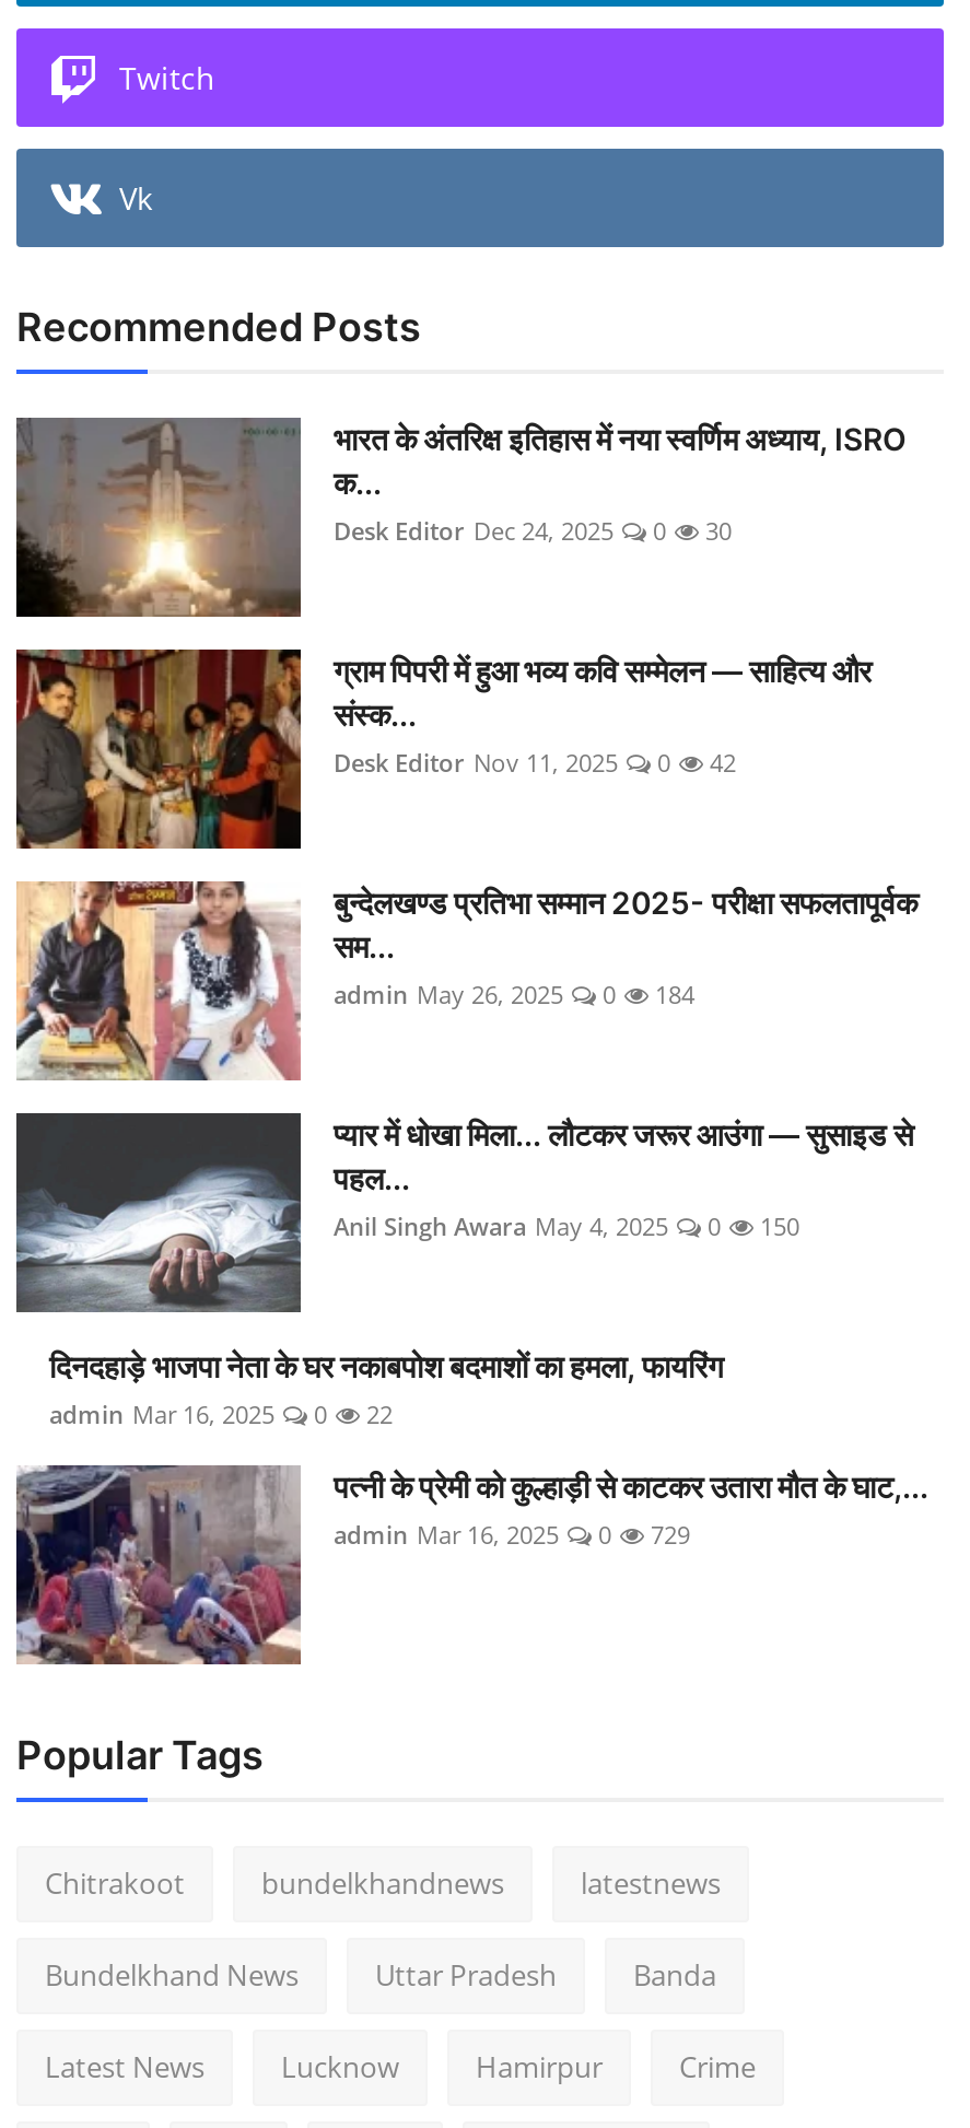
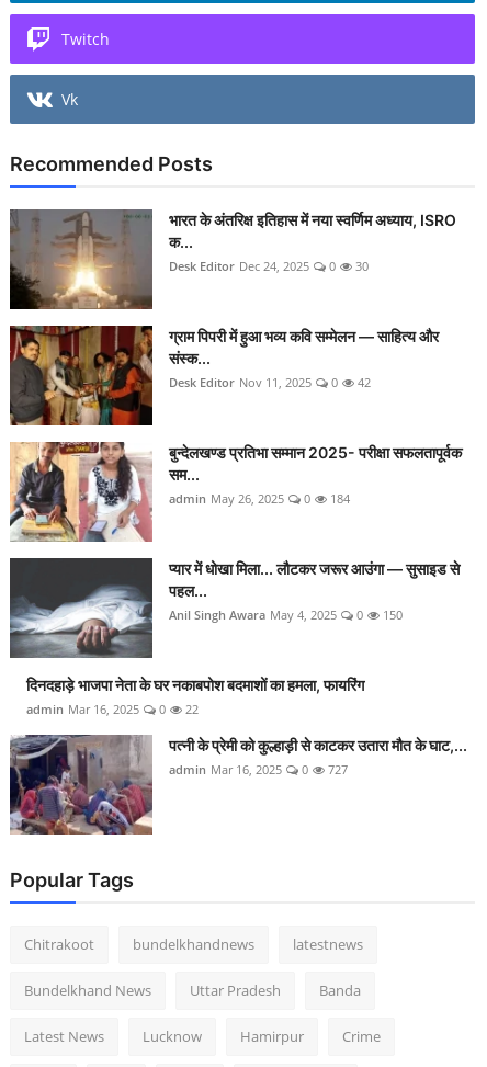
[334,1519,690,1552] admin Mar 16, 2025 0 729 -> [169,762,348,778] admin Mar 16, 2025 0 727

